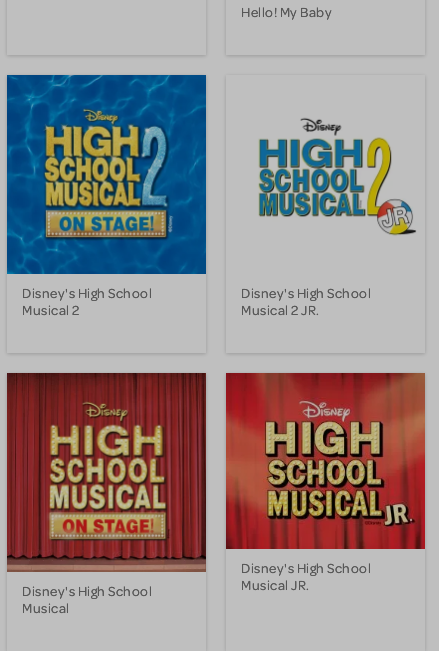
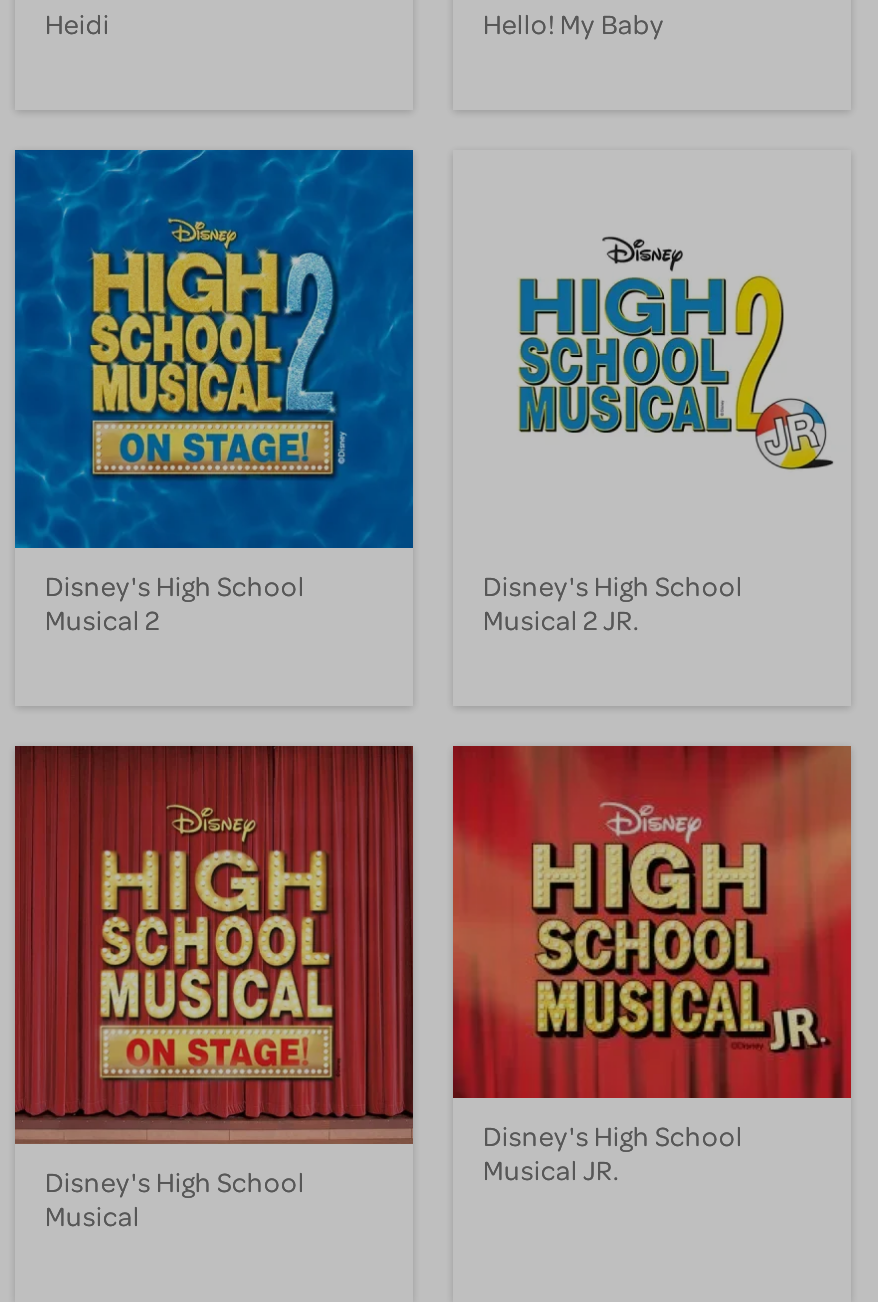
none -> [45,7,110,41] Heidi

